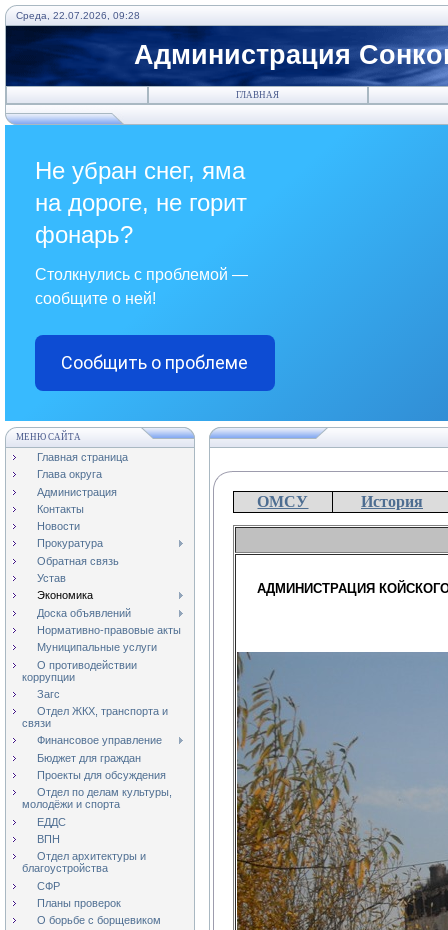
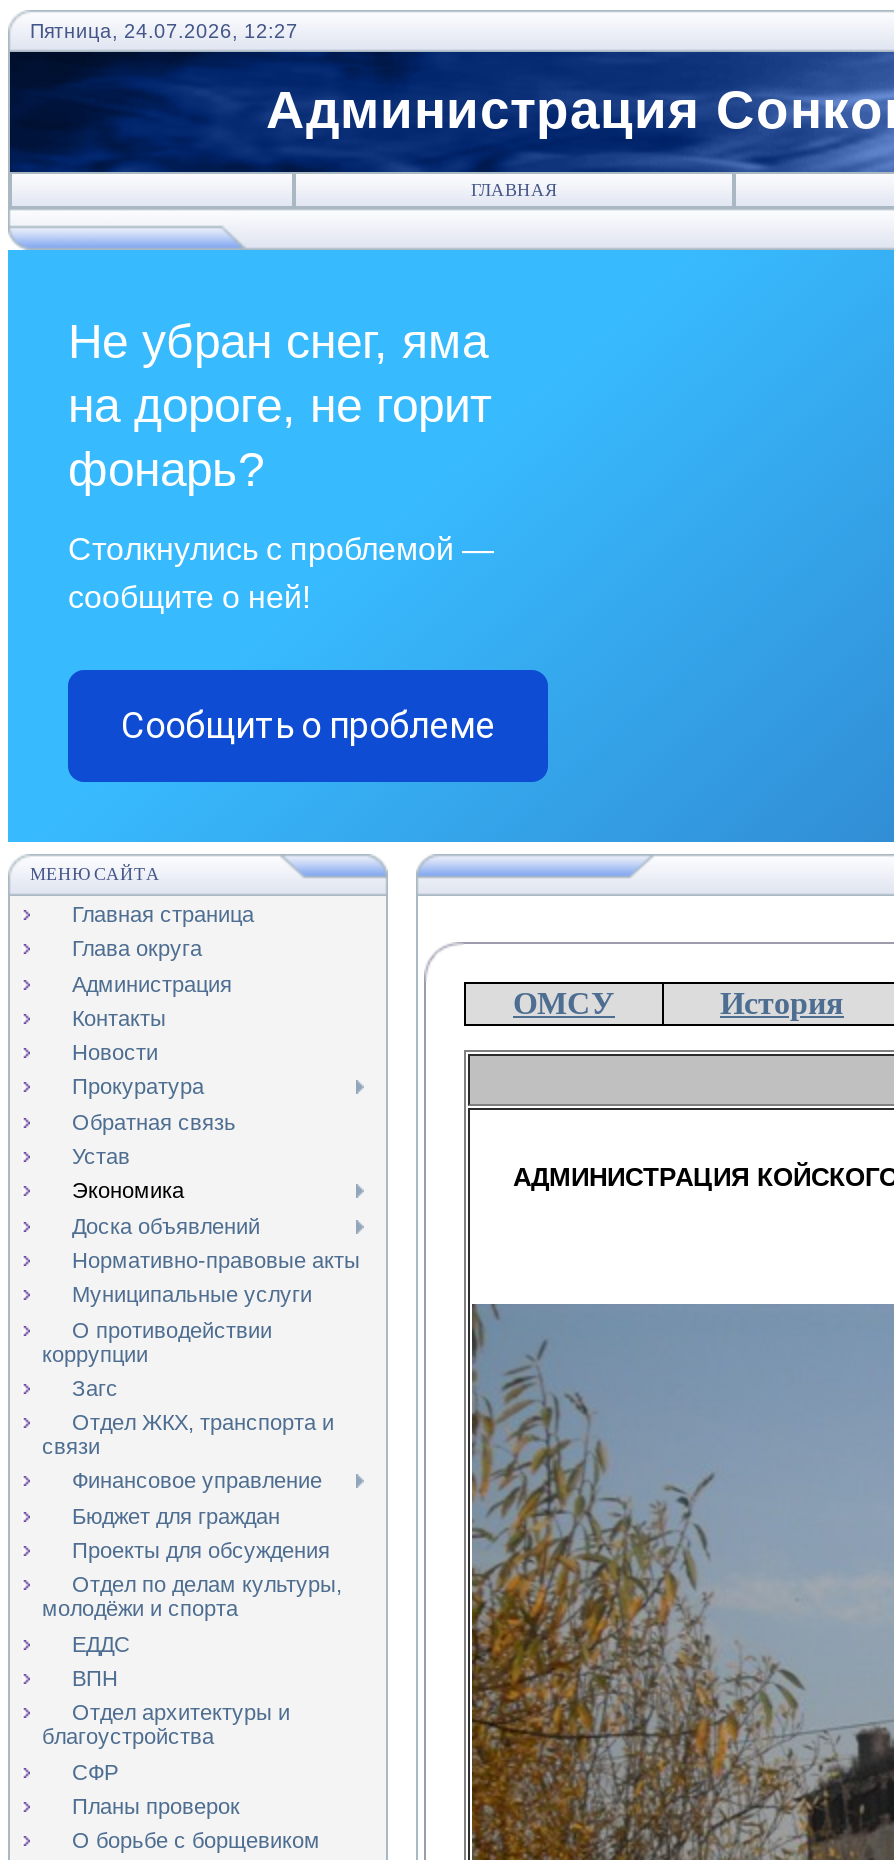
[16,10,140,21] Среда, 22.07.2026, 09:28 -> [30,20,298,42] Пятница, 24.07.2026, 12:27

